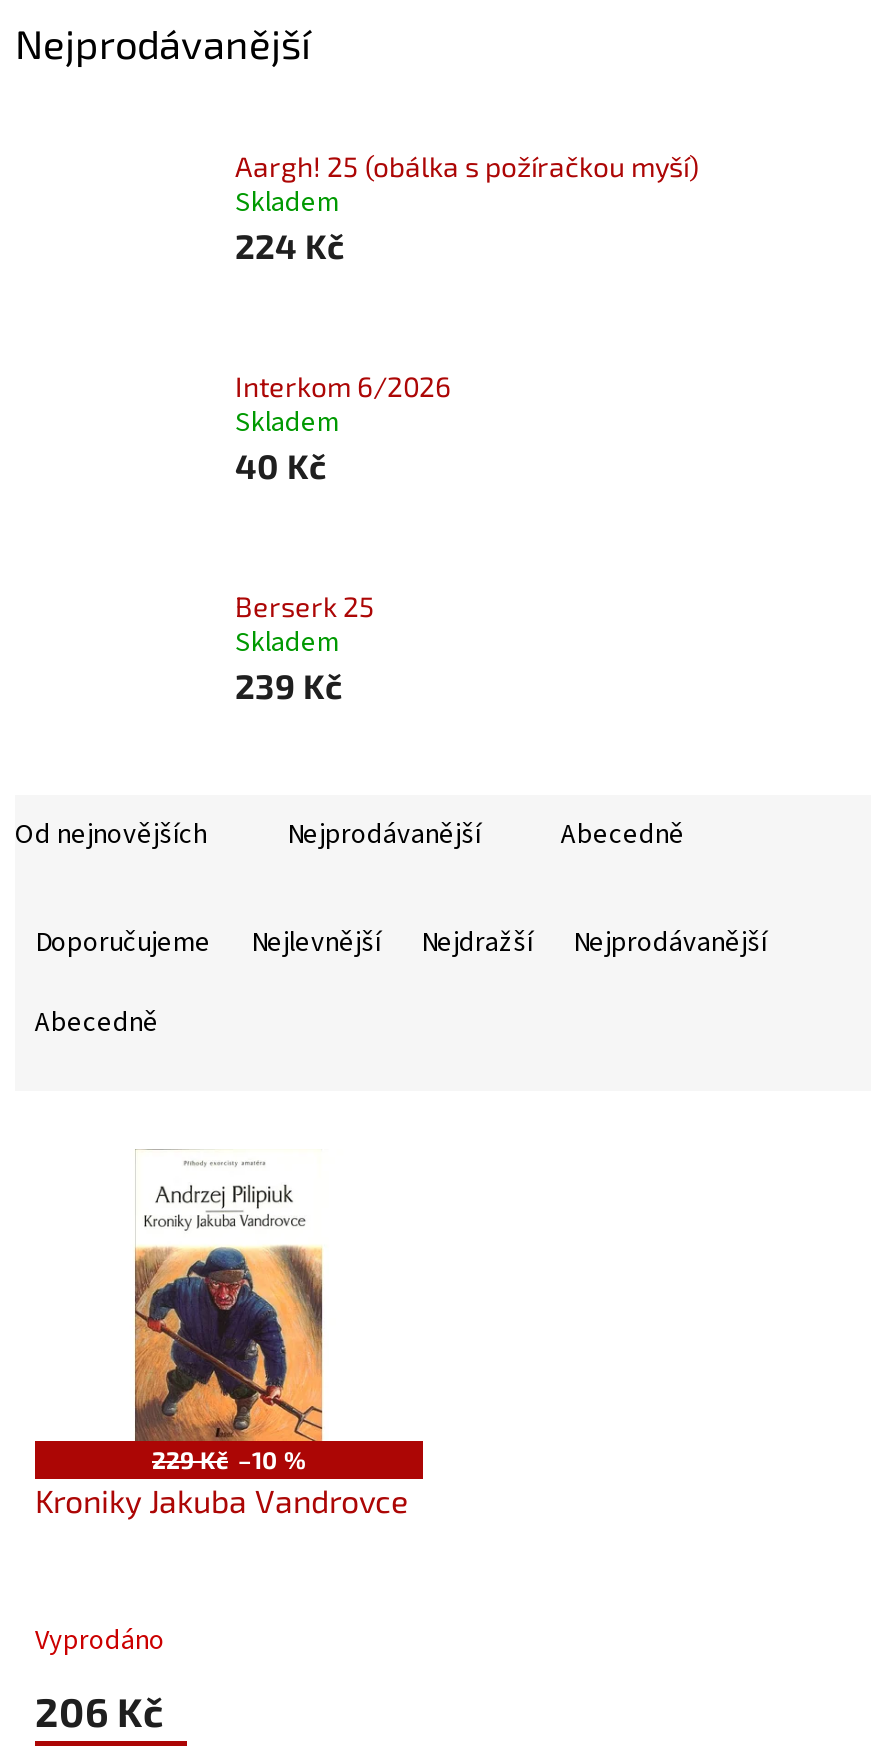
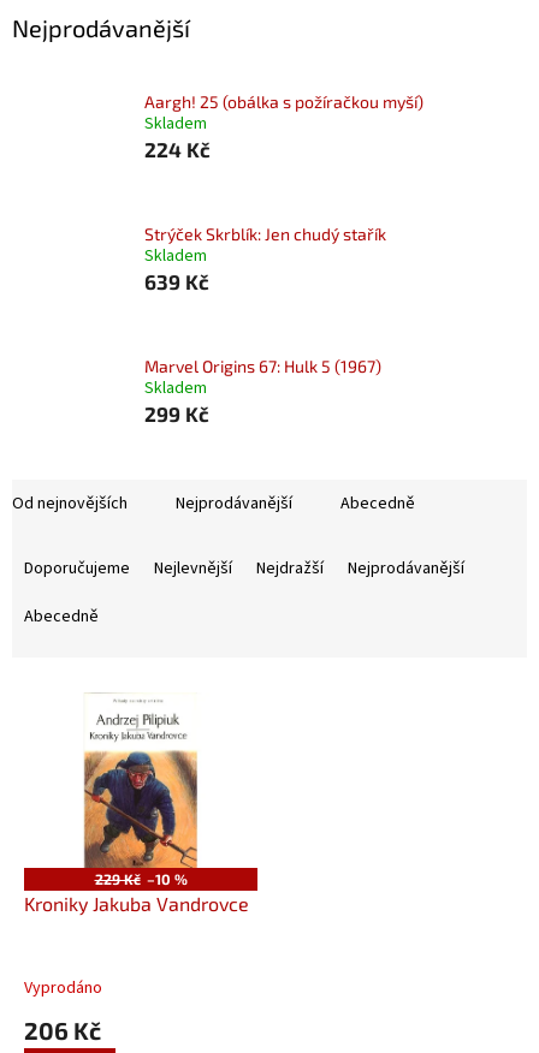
[235,369,451,403] Interkom 6/2026 -> [144,223,386,244] Strýček Skrblík: Jen chudý stařík
[235,445,327,485] 40 Kč -> [144,269,209,293] 639 Kč
[235,589,375,623] Berserk 25 -> [144,356,381,376] Marvel Origins 67: Hulk 5 (1967)
[235,665,343,705] 239 Kč -> [144,401,209,425] 299 Kč

